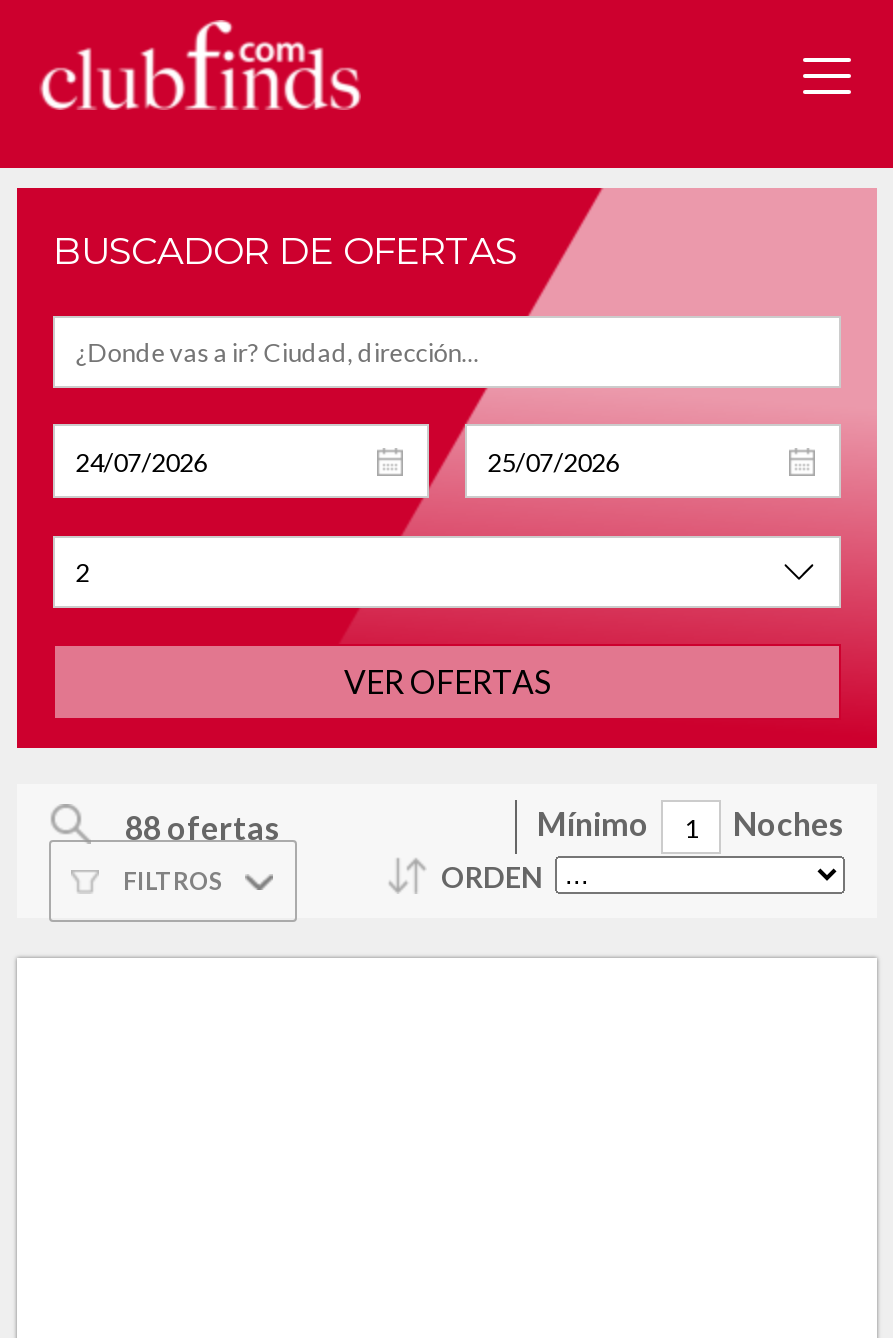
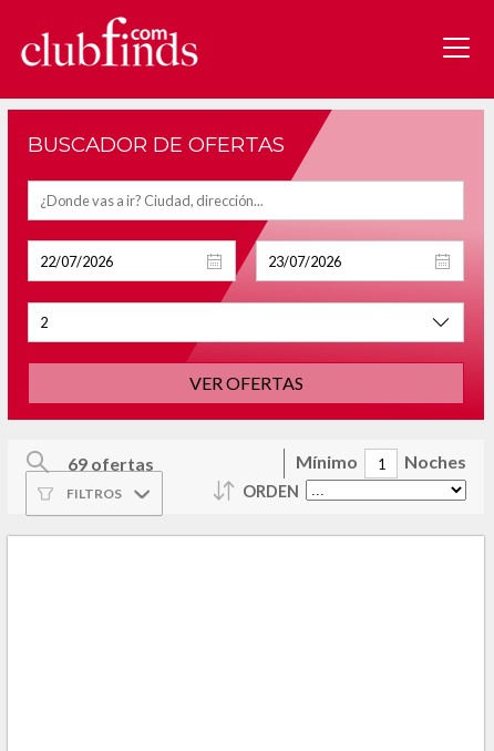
[125,807,281,845] 88 ofertas -> [68,452,154,474] 69 ofertas

